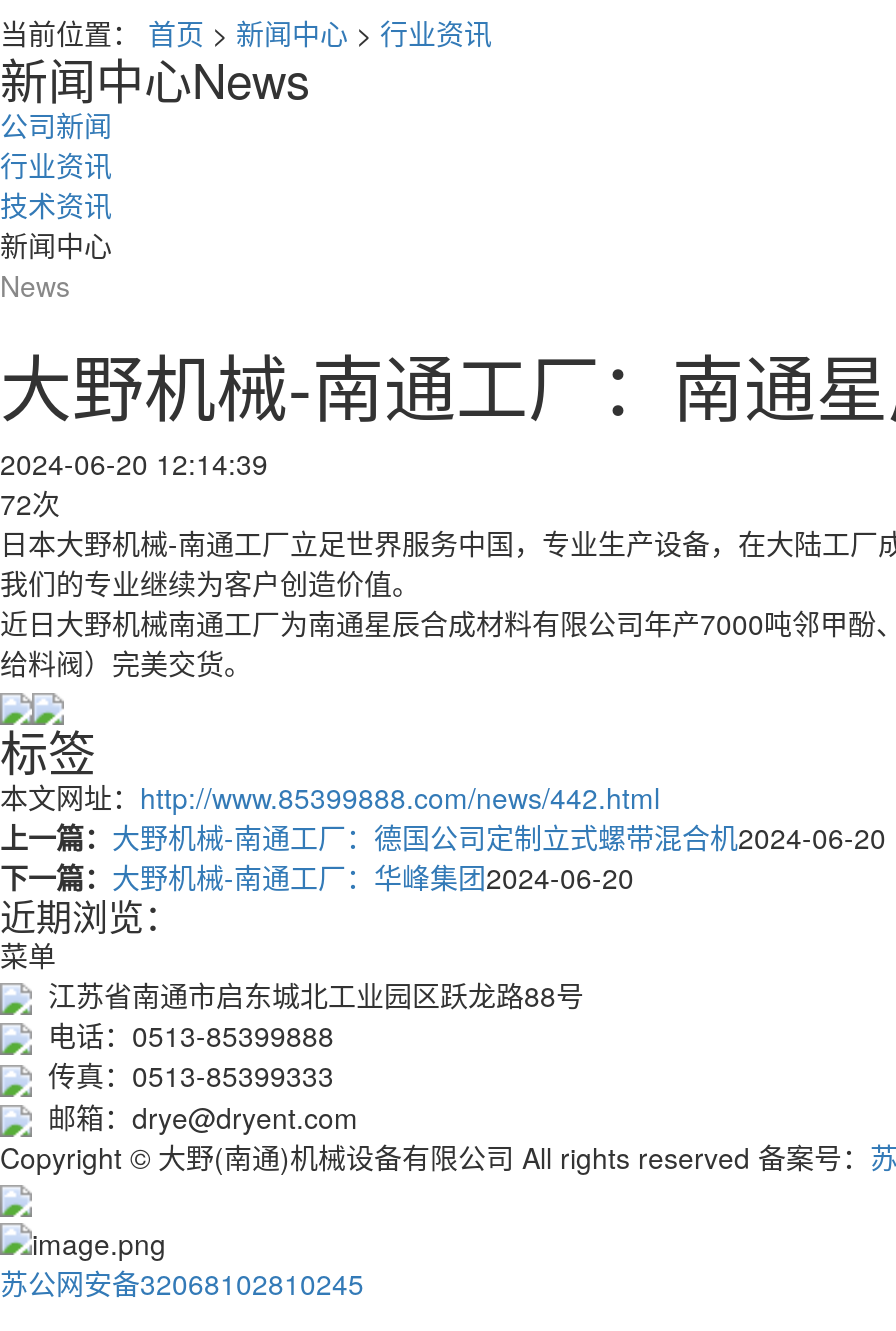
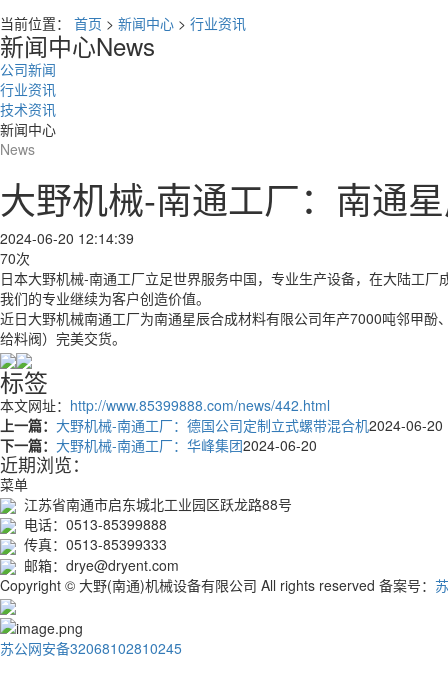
[0,484,60,524] 72次 -> [0,248,30,268] 70次

